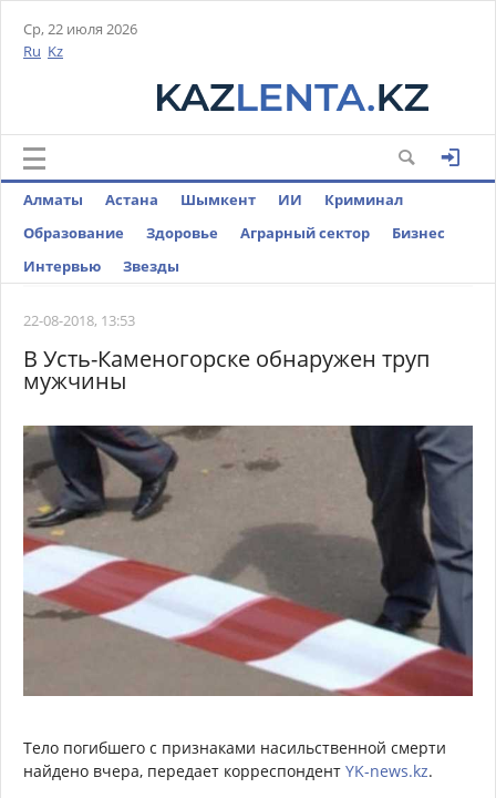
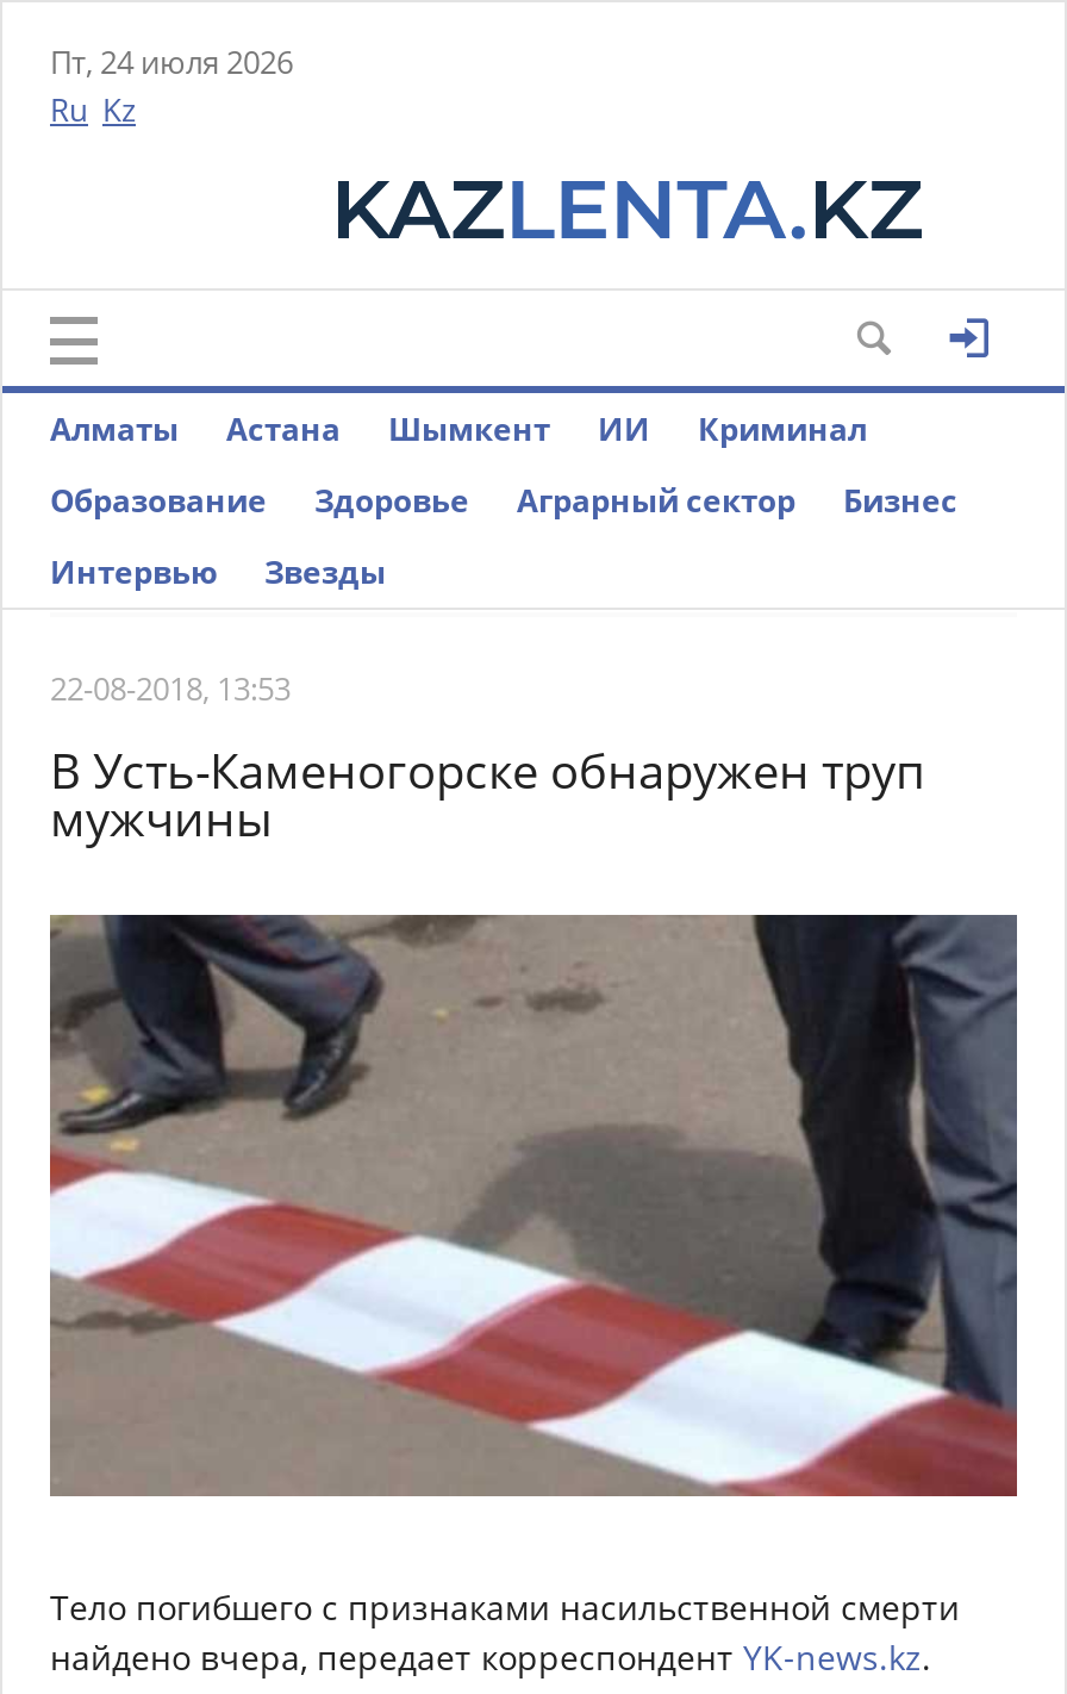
[23,19,137,39] Ср, 22 июля 2026 -> [50,41,293,83] Пт, 24 июля 2026

